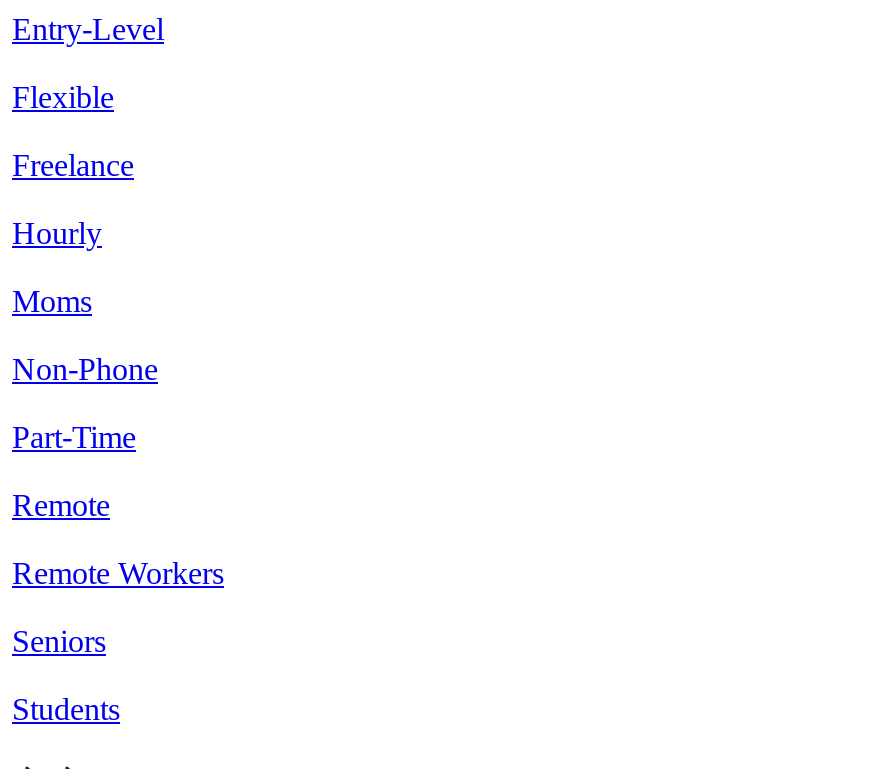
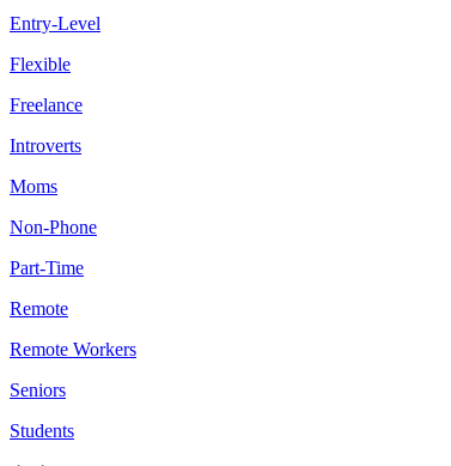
[12,216,102,250] Hourly -> [10,135,81,155] Introverts

